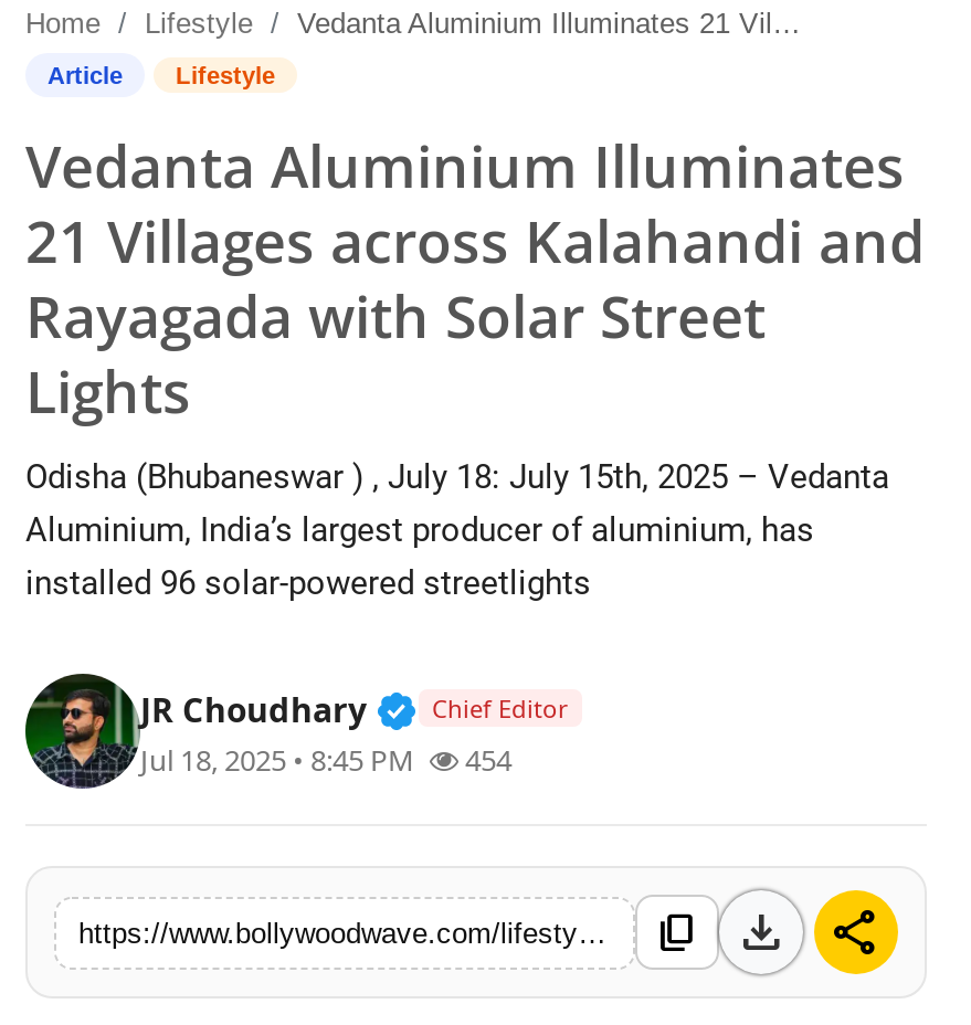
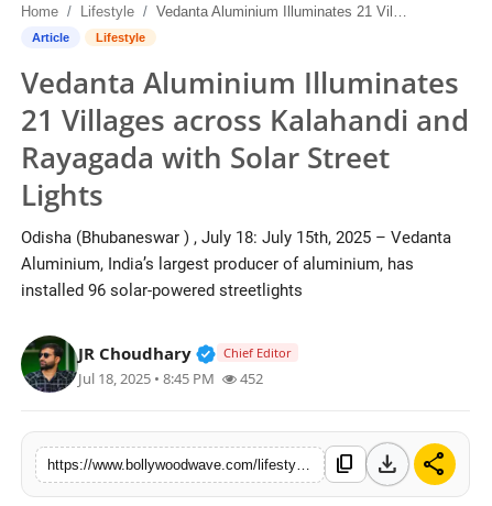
[140,740,511,780] Jul 18, 2025 • 8:45 PM 454 -> [78,369,263,388] Jul 18, 2025 • 8:45 PM 452

